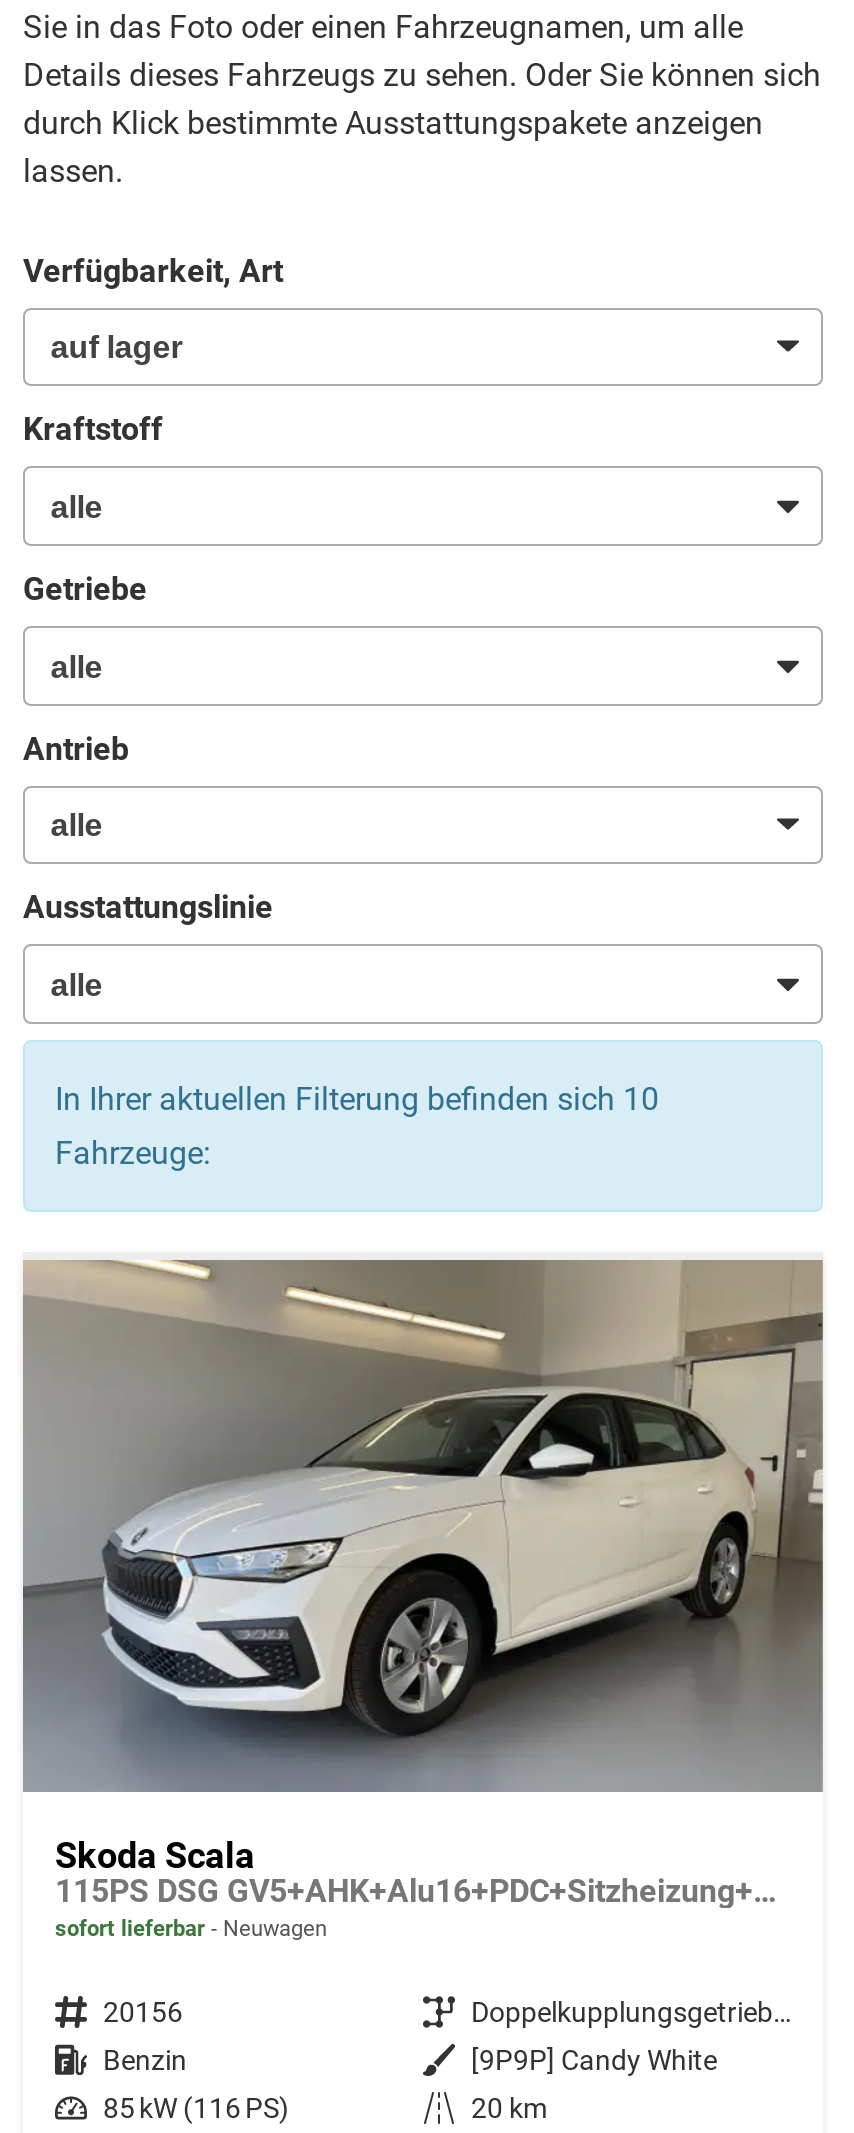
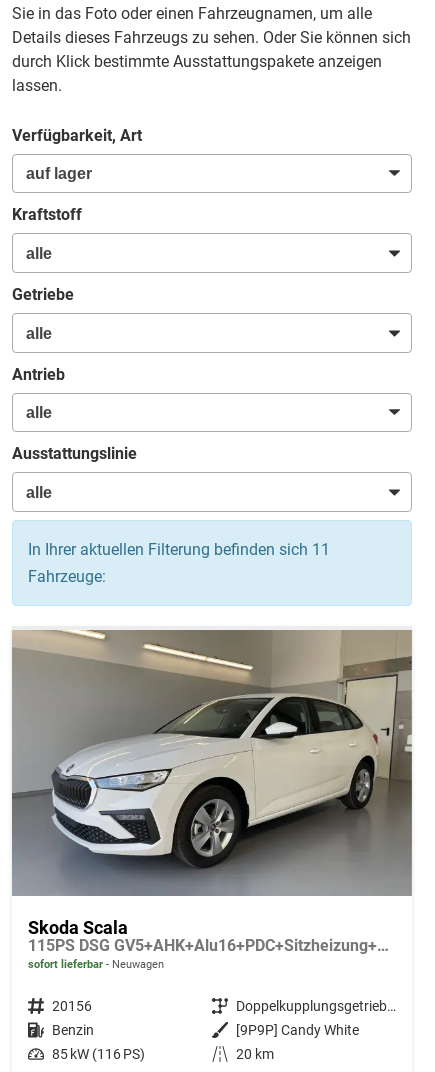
[55,1079,659,1117] In Ihrer aktuellen Filterung befinden sich 10 -> [28,540,330,559] In Ihrer aktuellen Filterung befinden sich 11

